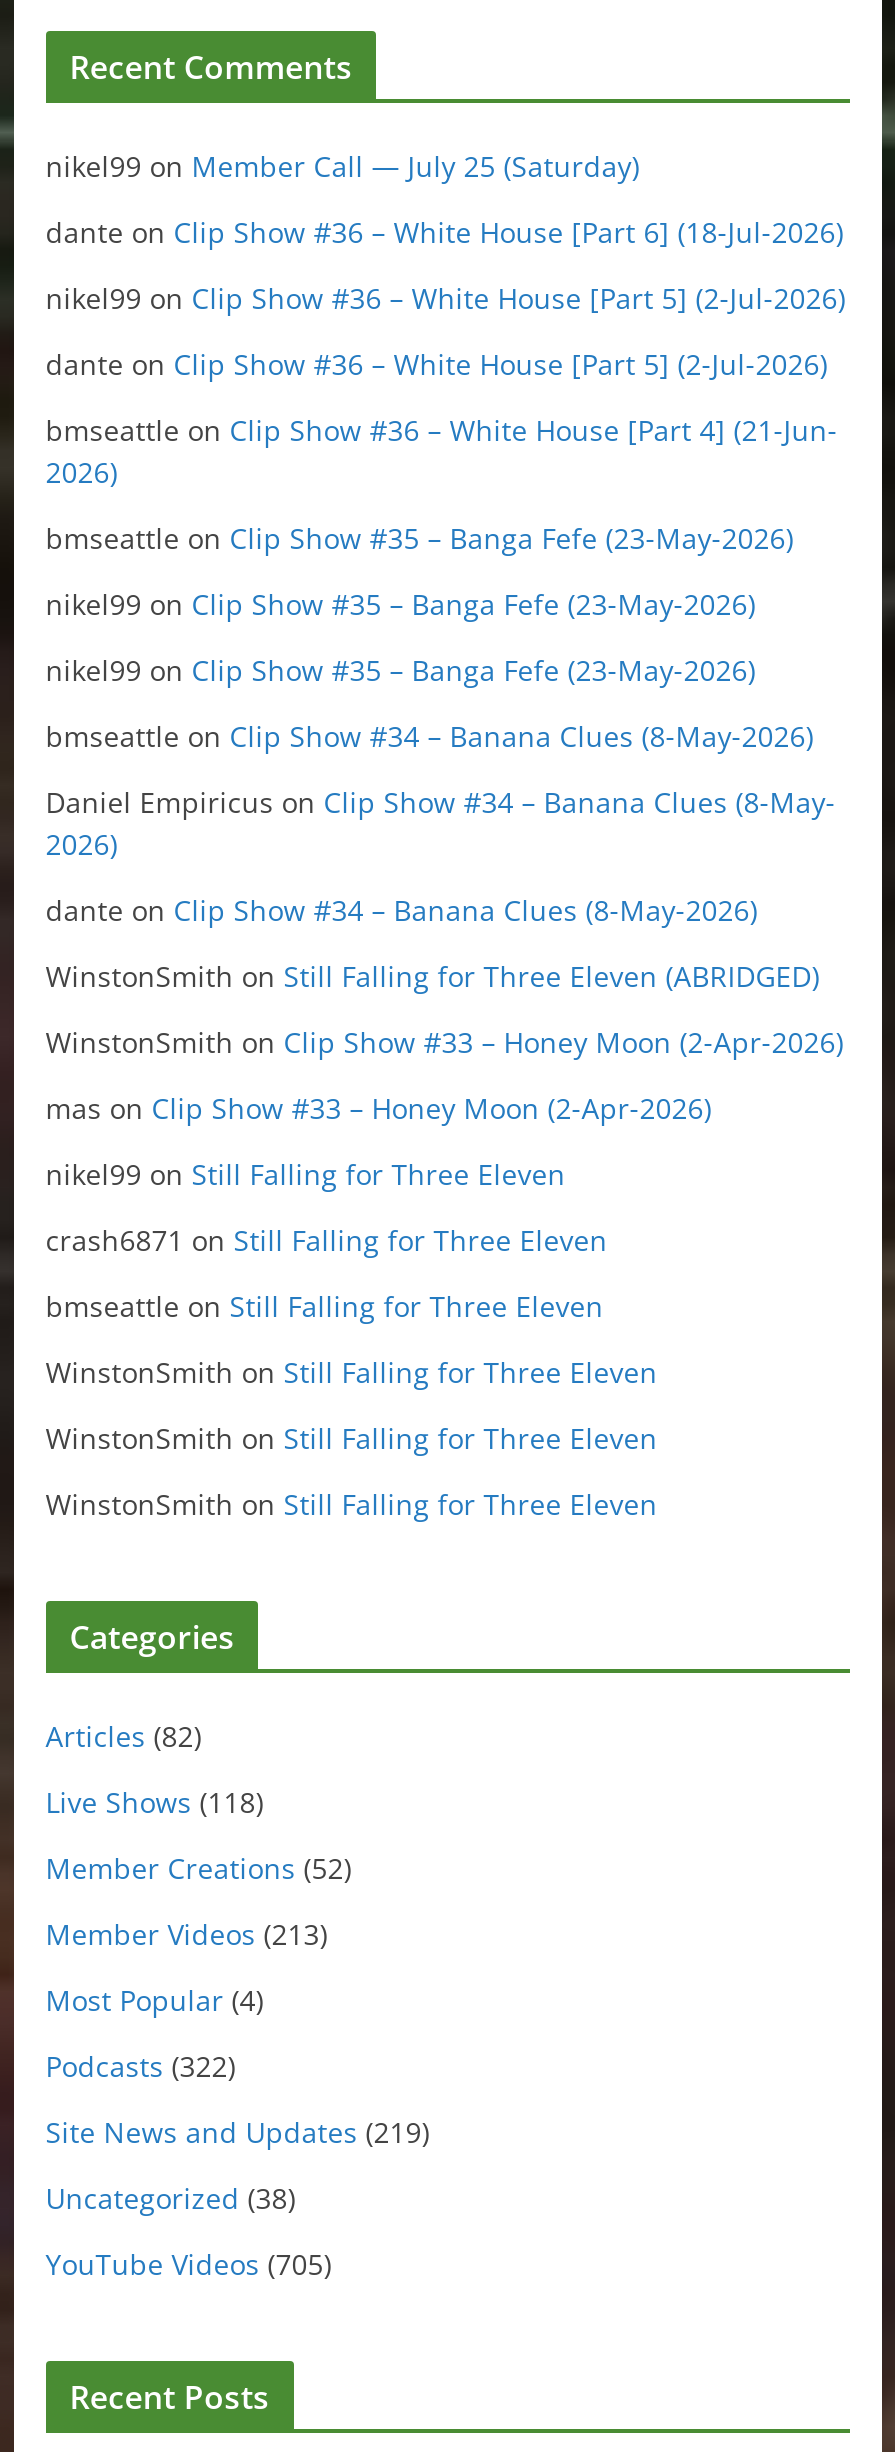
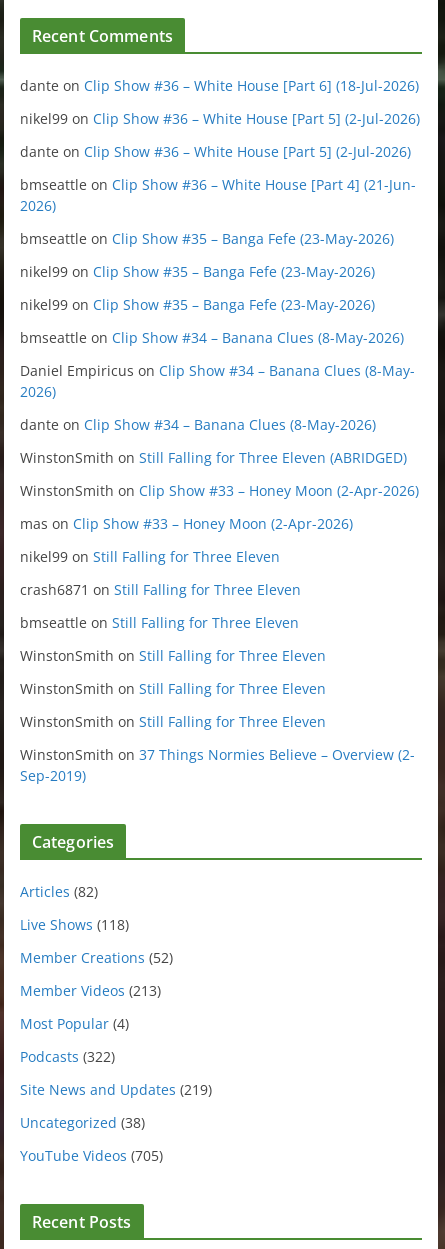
[45,147,639,185] nikel99 on Member Call — July 25 (Saturday) -> none
moved [45,213,845,1523] -> [20,76,420,731]: dante on Clip Show #36 – White House [Part 6] (18-Jul-2026) | nikel99 on Clip Show #36 – White House [Part 5] (2-Jul-2026) | dante on Clip Show #36 – White House [Part 5] (2-Jul-2026) | ... | WinstonSmith on Still Falling for Three Eleven | WinstonSmith on Still Falling for Three Eleven
none -> [20,745,415,785] WinstonSmith on 37 Things Normies Believe – Overview (2- | Sep-2019)

